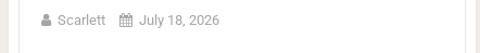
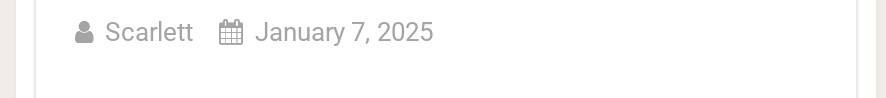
[138,12,219,28] July 18, 2026 -> [255,18,433,48] January 7, 2025

